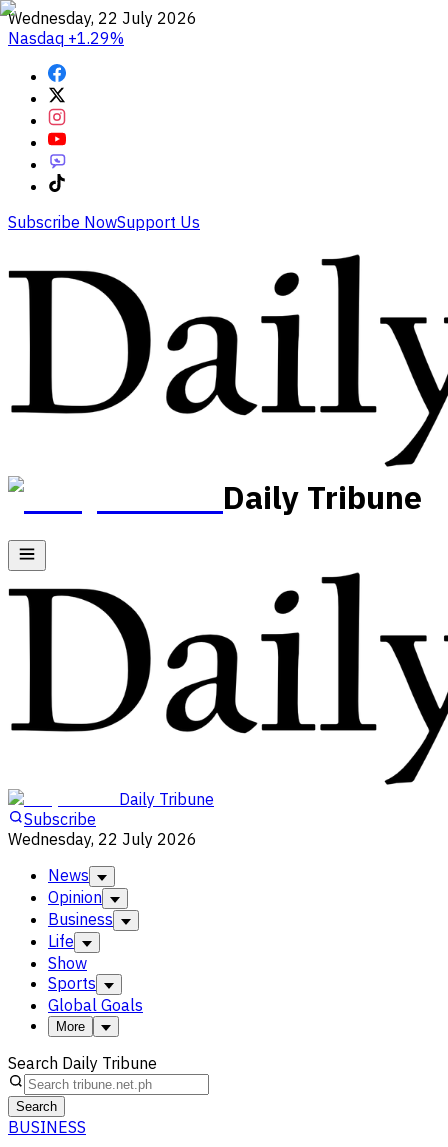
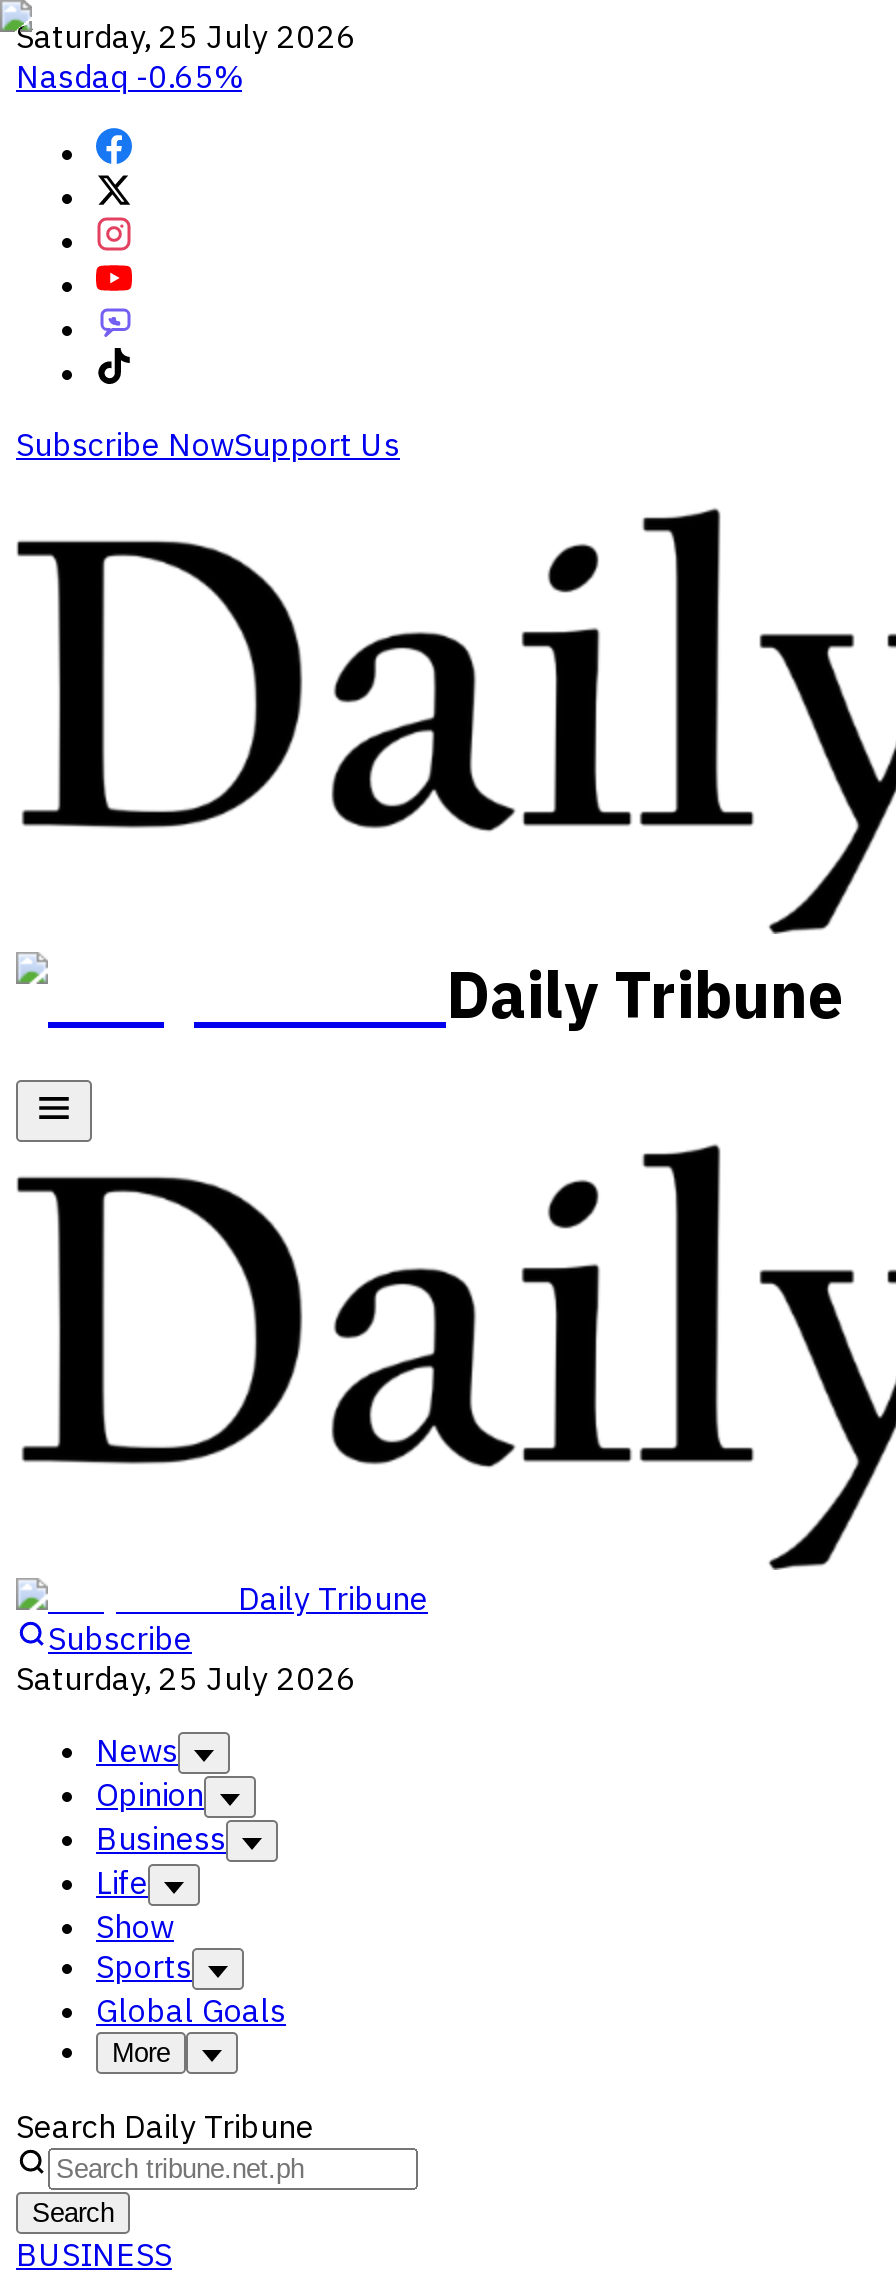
[8,8,197,28] Wednesday, 22 July 2026 -> [16,16,356,56] Saturday, 25 July 2026
[8,28,124,48] Nasdaq +1.29% -> [16,56,242,96] Nasdaq -0.65%
[8,829,197,849] Wednesday, 22 July 2026 -> [16,1658,356,1698] Saturday, 25 July 2026

